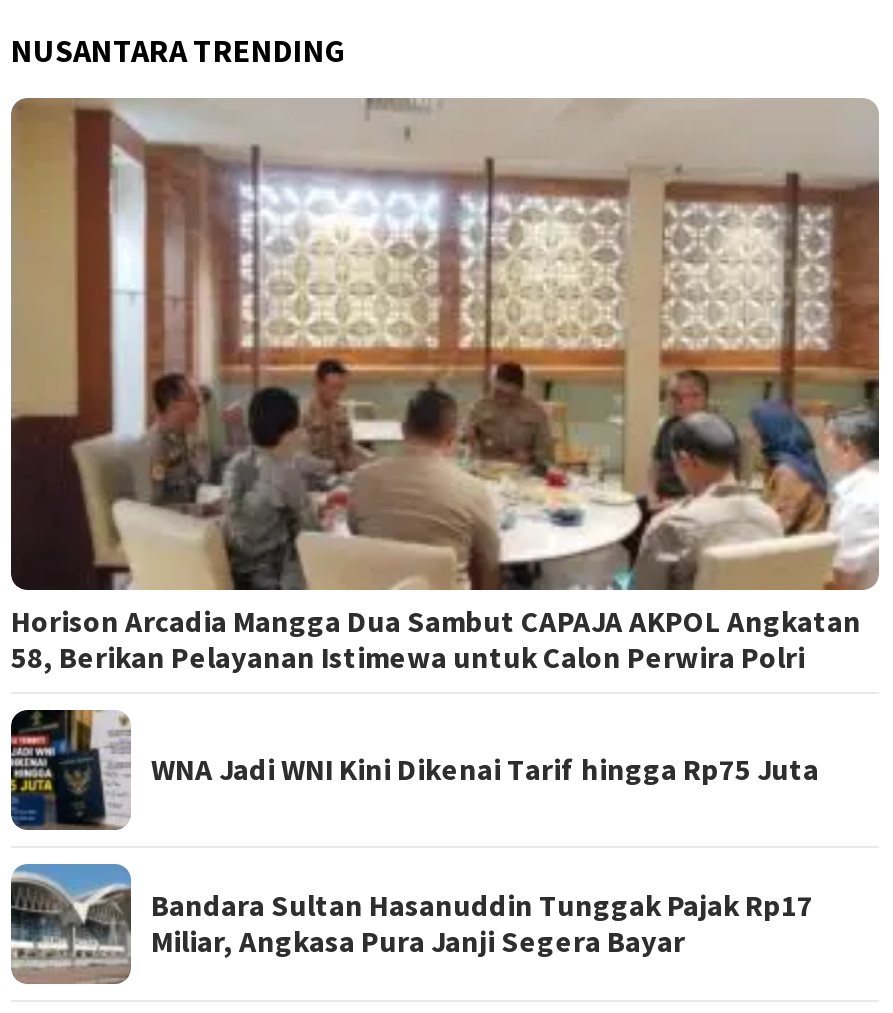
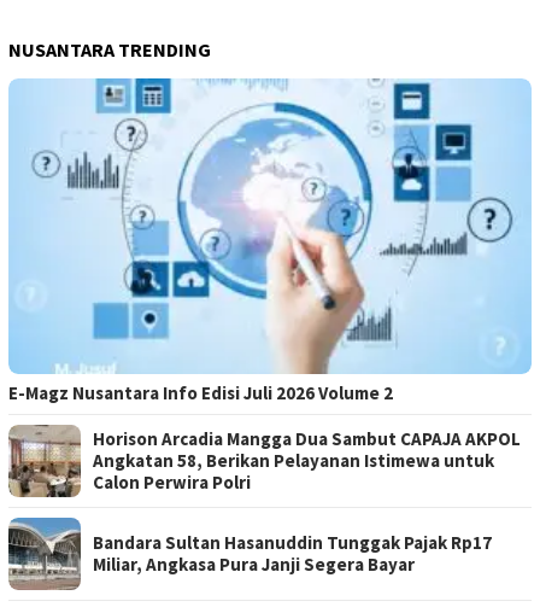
[9,97,881,676] [image] | Horison Arcadia Mangga Dua Sambut CAPAJA AKPOL Angkatan | 58, Berikan Pelayanan Istimewa untuk Calon Perwira Polri -> [8,77,532,405] [image] | E-Magz Nusantara Info Edisi Juli 2026 Volume 2
[9,709,819,831] [image] | WNA Jadi WNI Kini Dikenai Tarif hingga Rp75 Juta -> [7,428,521,498] [image] | Horison Arcadia Mangga Dua Sambut CAPAJA AKPOL | Angkatan 58, Berikan Pelayanan Istimewa untuk | Calon Perwira Polri

